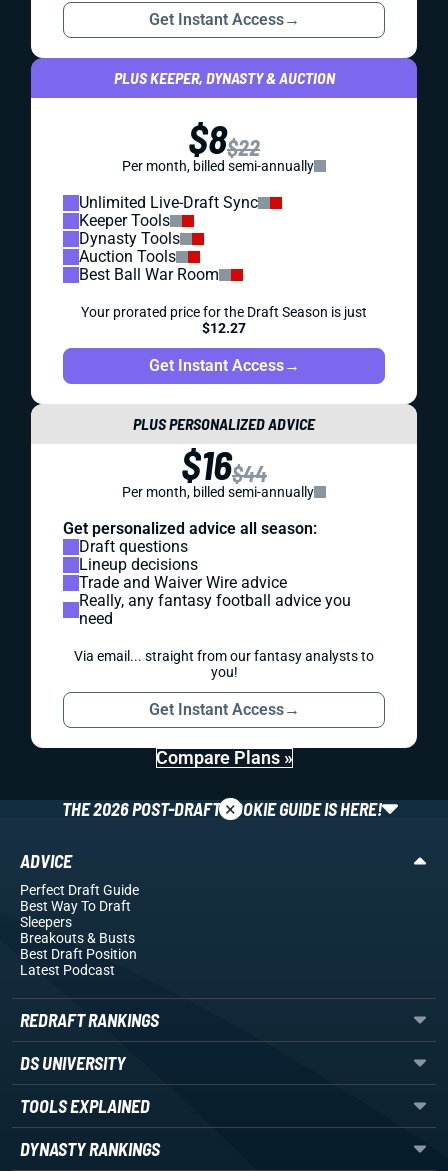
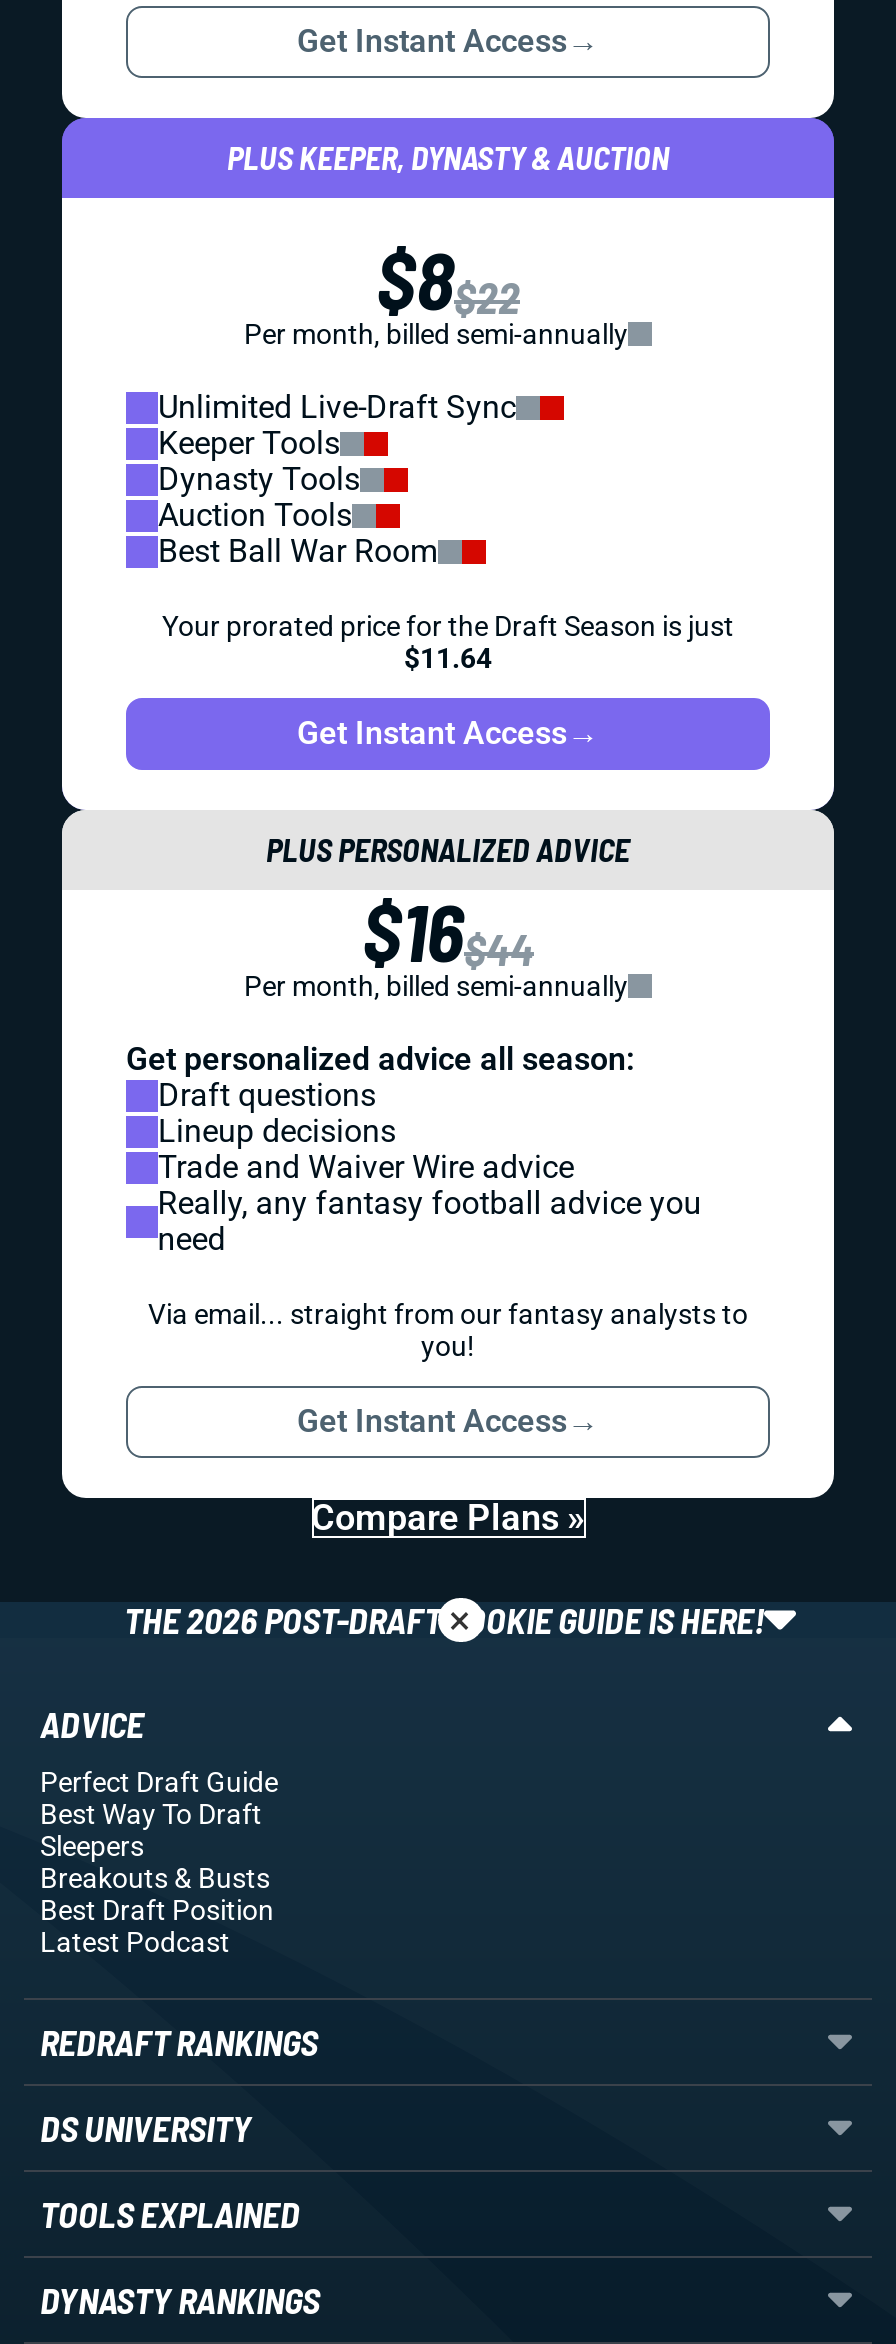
[202,320,246,336] $12.27 -> [404,642,492,674] $11.64

